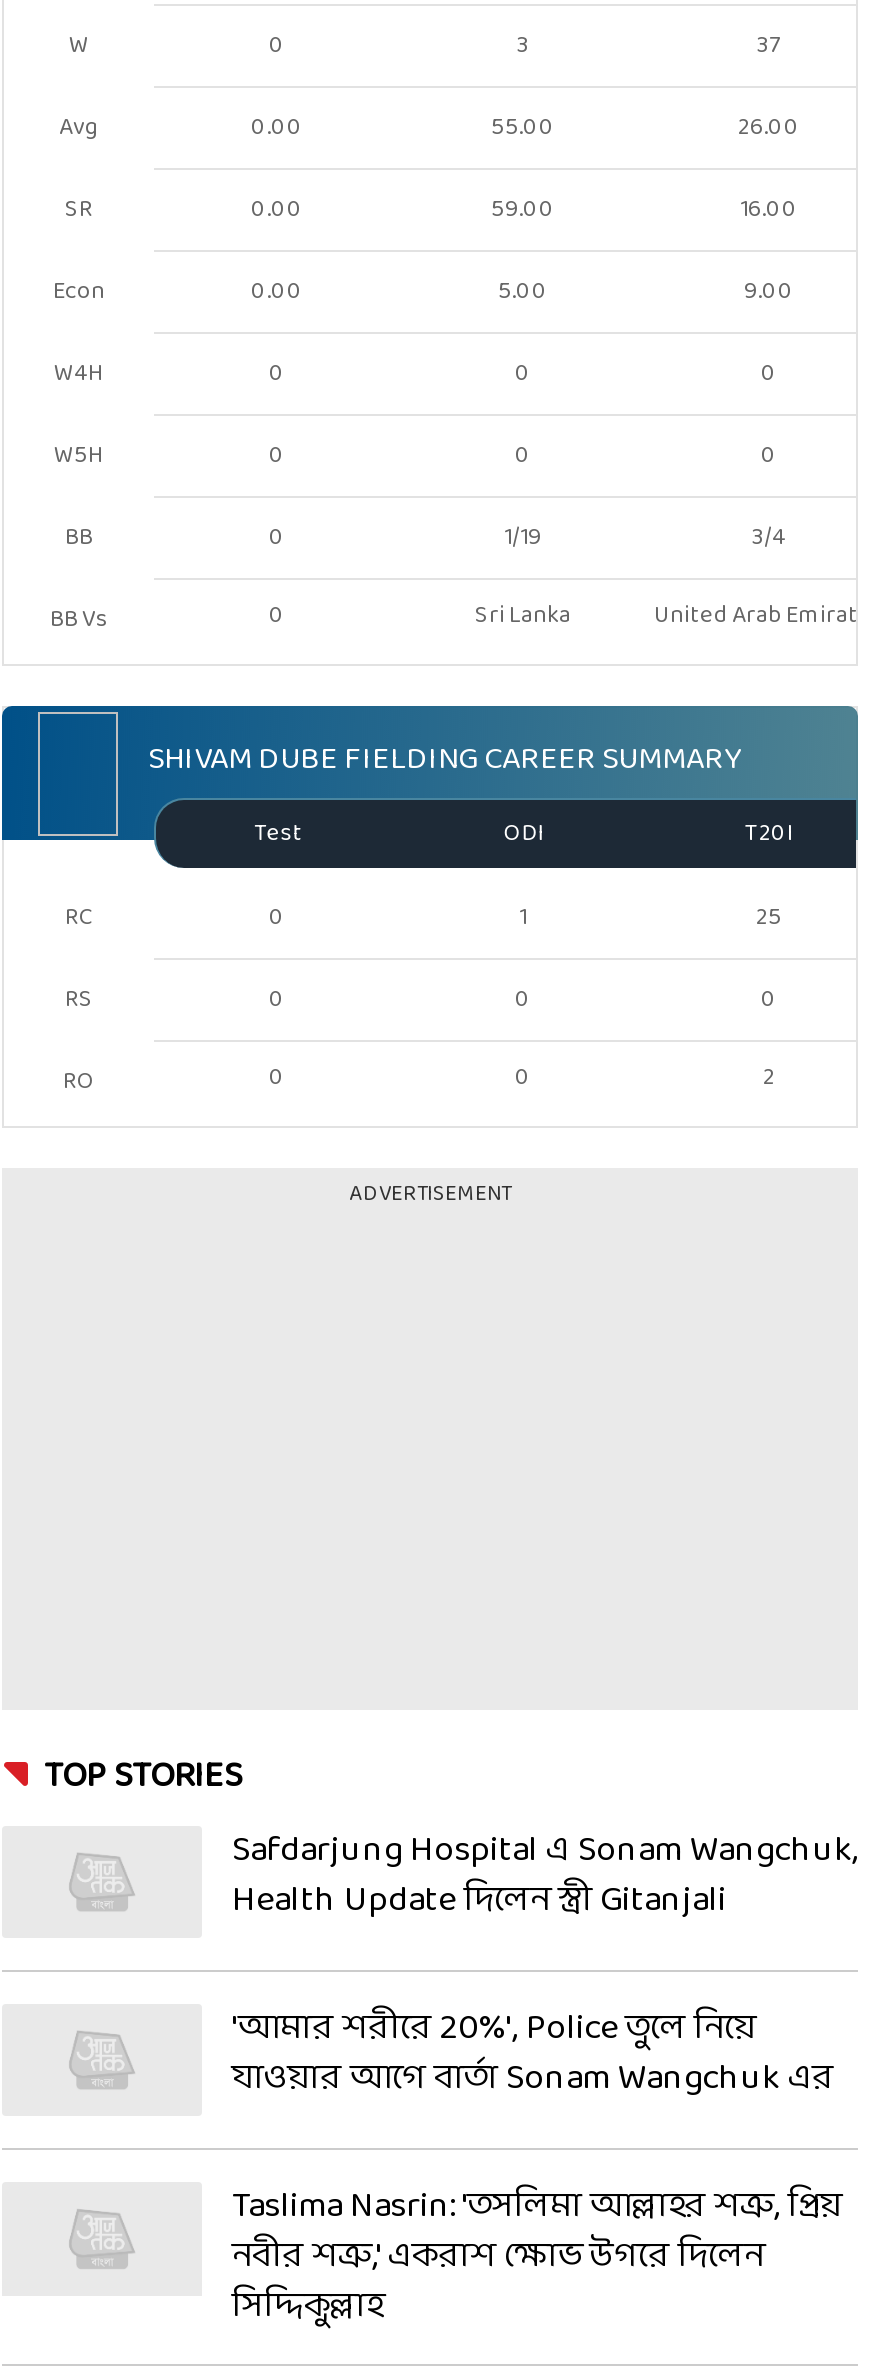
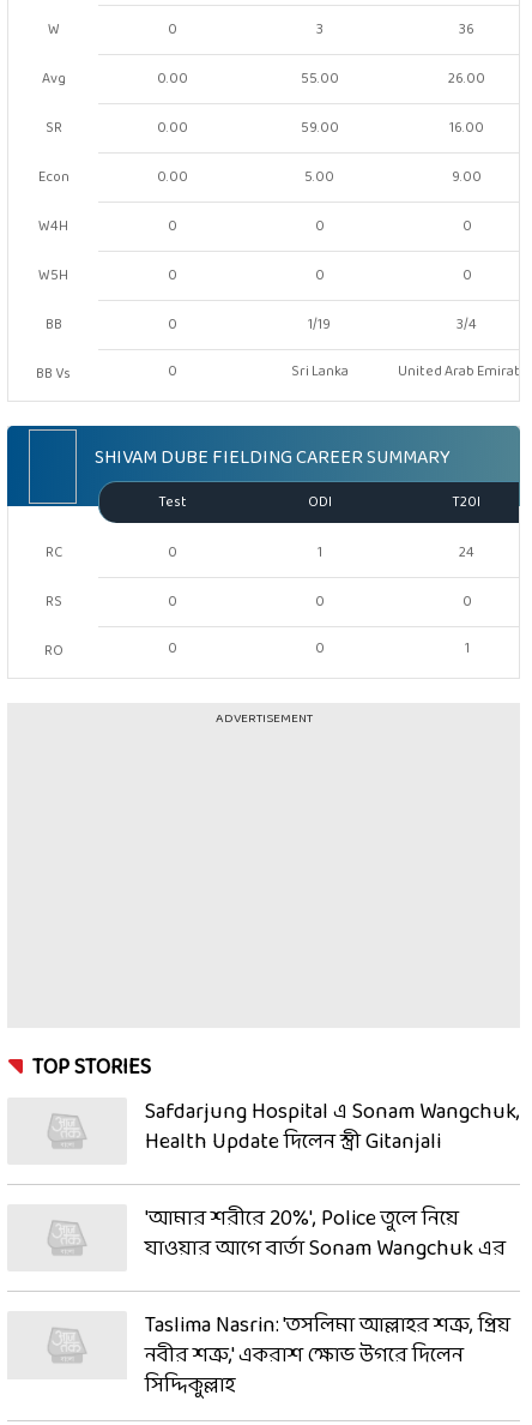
[757,26,781,66] 37 -> [459,18,474,42] 36
[756,898,782,938] 25 -> [459,541,474,565] 24
[763,1058,775,1098] 2 -> [464,637,469,661] 1

